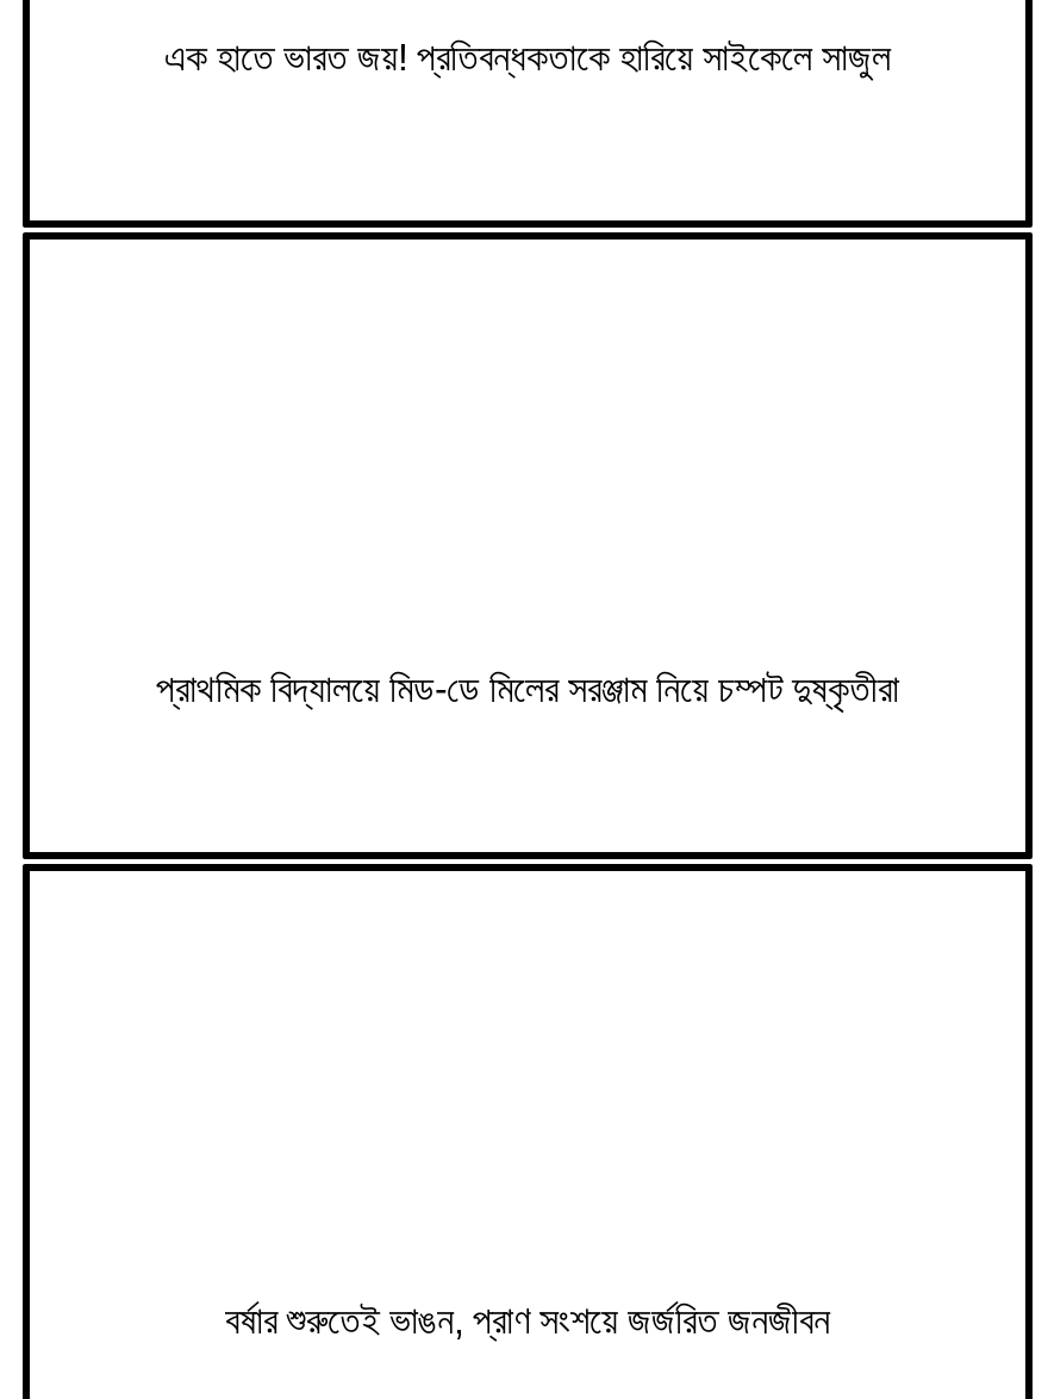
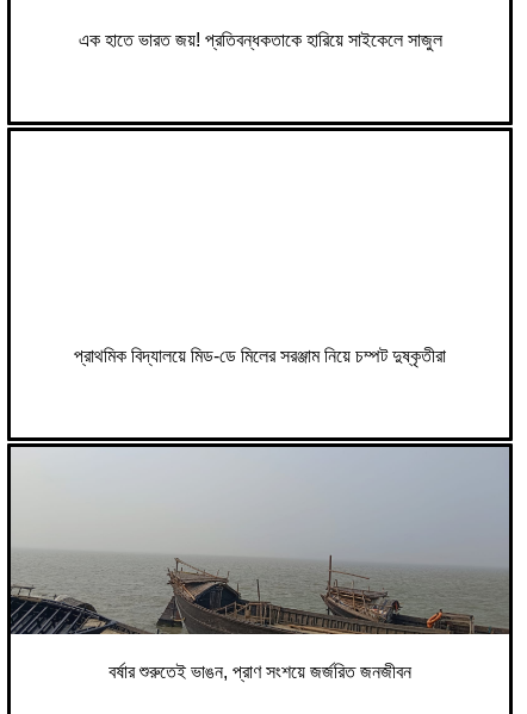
none -> [11,447,509,635] [image]

